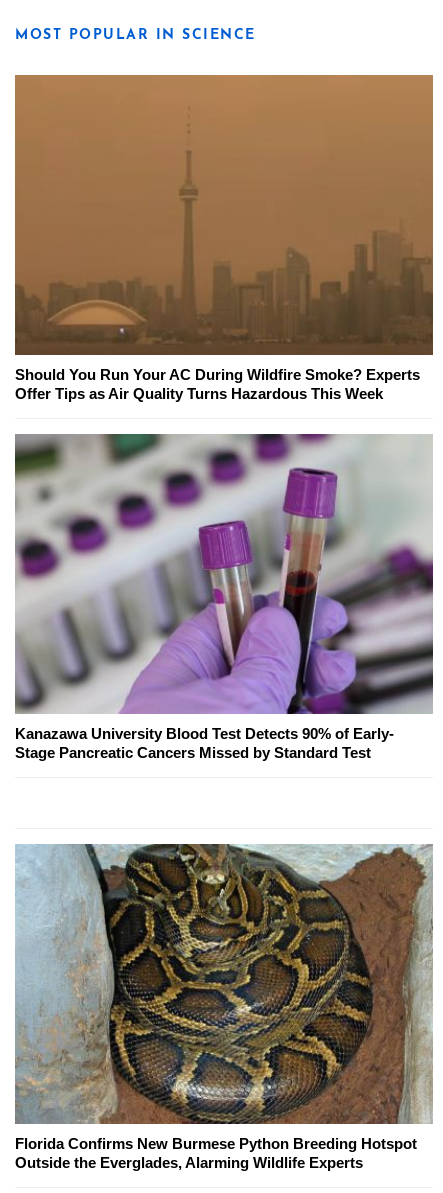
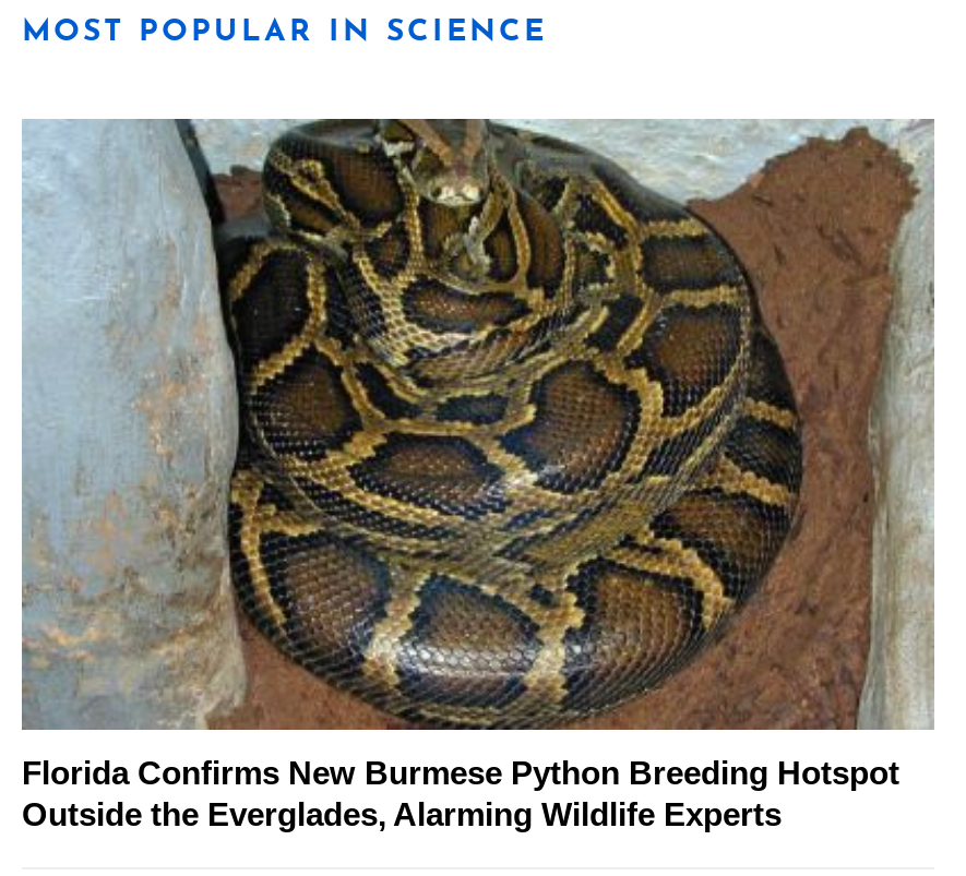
[14,74,434,402] [image] | Should You Run Your AC During Wildfire Smoke? Experts | Offer Tips as Air Quality Turns Hazardous This Week -> none
[14,433,434,761] [image] | Kanazawa University Blood Test Detects 90% of Early- | Stage Pancreatic Cancers Missed by Standard Test -> none

